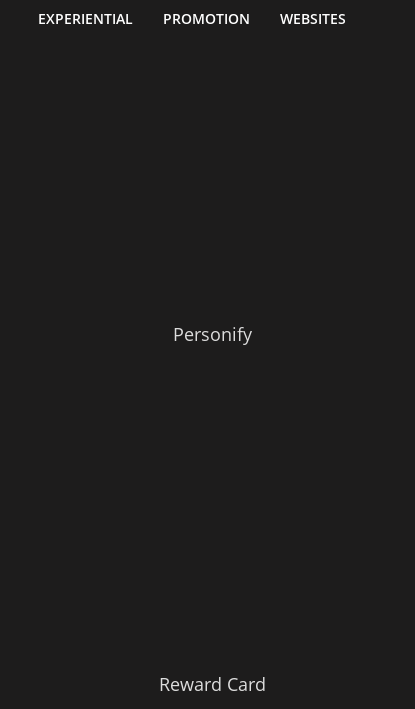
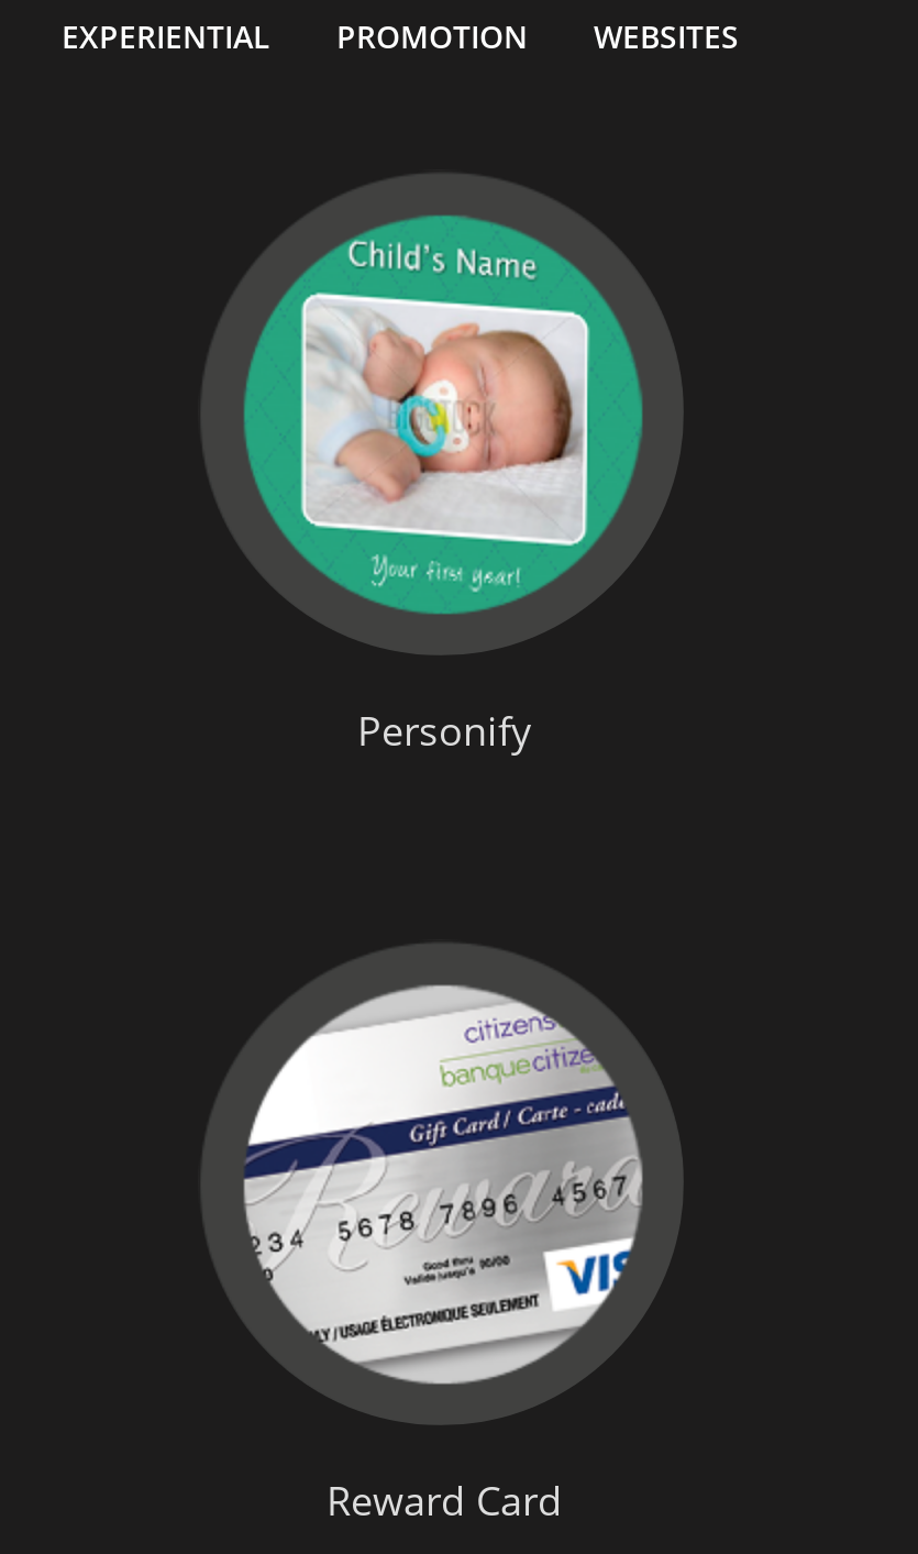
none -> [202,174,682,653] [image]
none -> [202,944,682,1423] [image]

